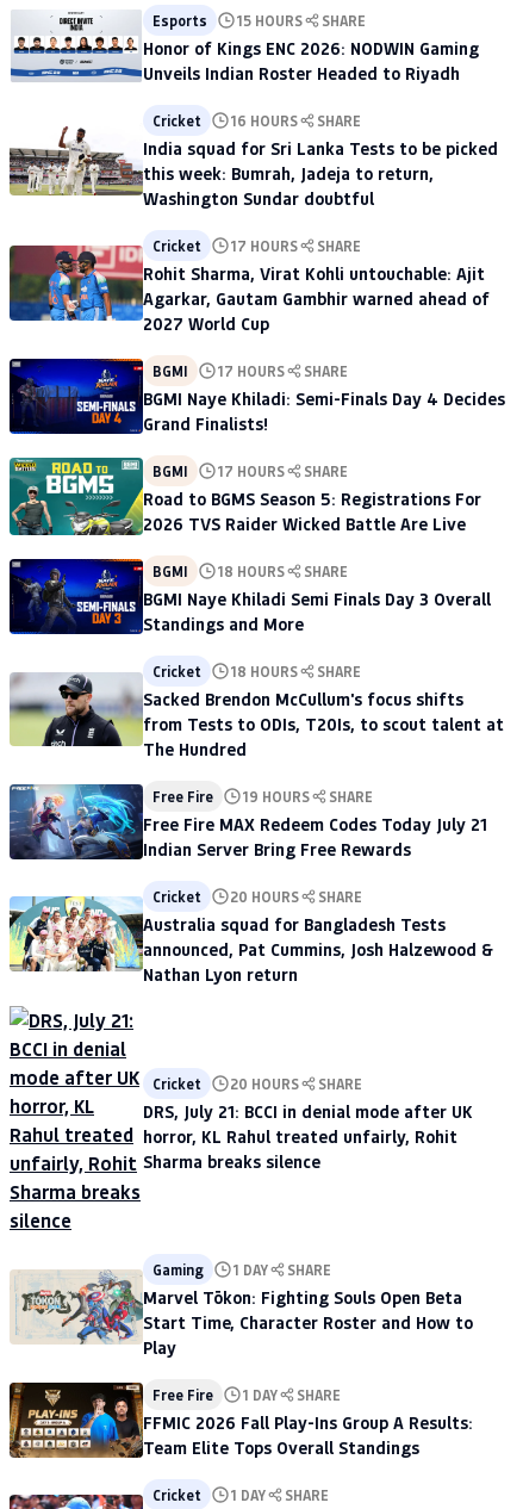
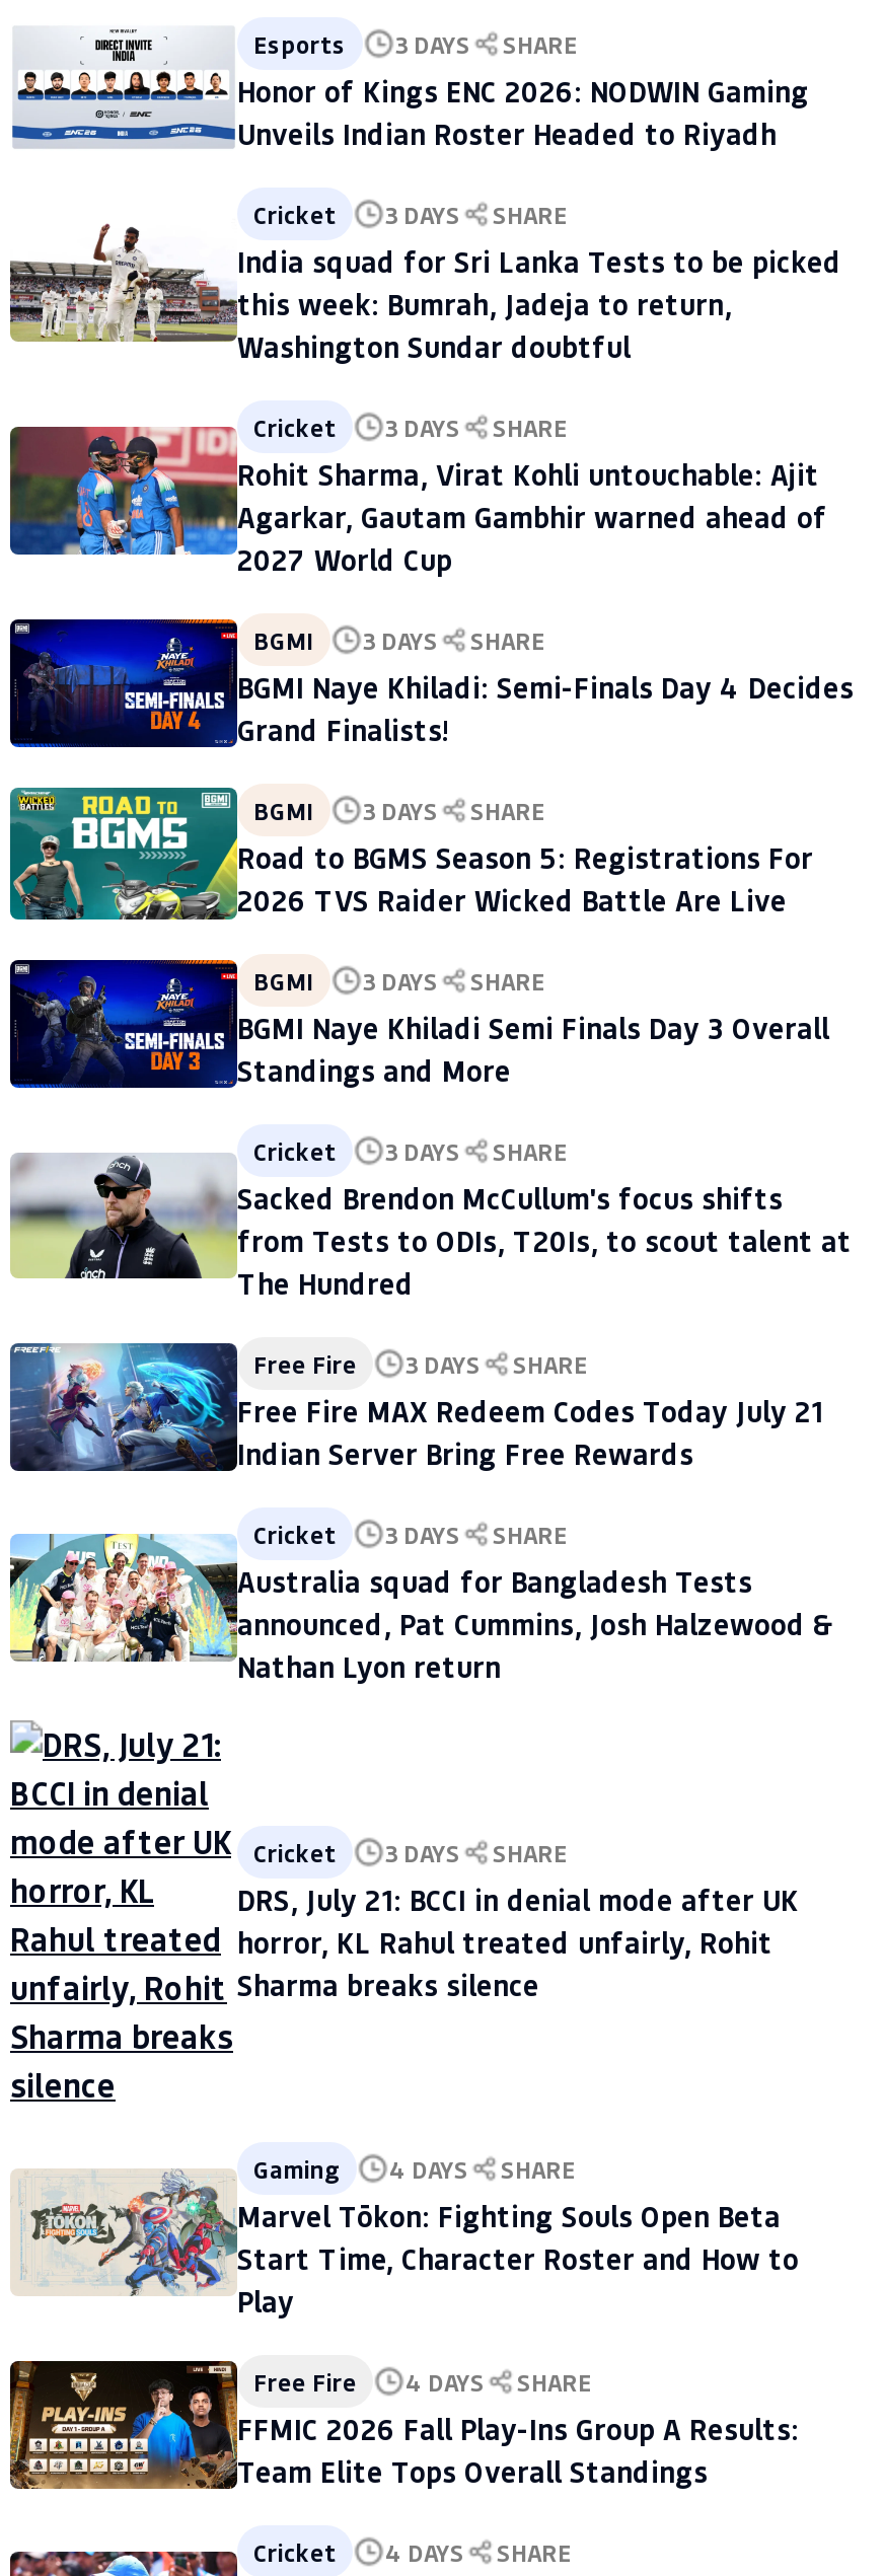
[152,11,366,30] Esports 15 HOURS SHARE -> [253,28,578,61] Esports 3 DAYS SHARE
[152,111,361,131] Cricket 16 HOURS SHARE -> [253,199,568,231] Cricket 3 DAYS SHARE
[152,237,361,256] Cricket 17 HOURS SHARE -> [253,412,568,444] Cricket 3 DAYS SHARE
[152,362,348,381] BGMI 17 HOURS SHARE -> [253,624,545,657] BGMI 3 DAYS SHARE
[152,462,348,481] BGMI 17 HOURS SHARE -> [253,795,545,827] BGMI 3 DAYS SHARE
[152,562,348,581] BGMI 18 HOURS SHARE -> [253,965,545,998] BGMI 3 DAYS SHARE
[152,662,361,681] Cricket 18 HOURS SHARE -> [253,1135,568,1168] Cricket 3 DAYS SHARE
[152,787,373,806] Free Fire 19 HOURS SHARE -> [253,1348,588,1381] Free Fire 3 DAYS SHARE
[152,887,362,906] Cricket 20 HOURS SHARE -> [253,1519,568,1551] Cricket 3 DAYS SHARE
[152,1074,362,1093] Cricket 20 HOURS SHARE -> [253,1836,568,1868] Cricket 3 DAYS SHARE
[152,1260,331,1280] Gaming 1 DAY SHARE -> [253,2153,576,2186] Gaming 4 DAYS SHARE
[152,1386,341,1405] Free Fire 1 DAY SHARE -> [253,2366,592,2399] Free Fire 4 DAYS SHARE
[152,1486,329,1505] Cricket 1 DAY SHARE -> [253,2536,572,2569] Cricket 4 DAYS SHARE

